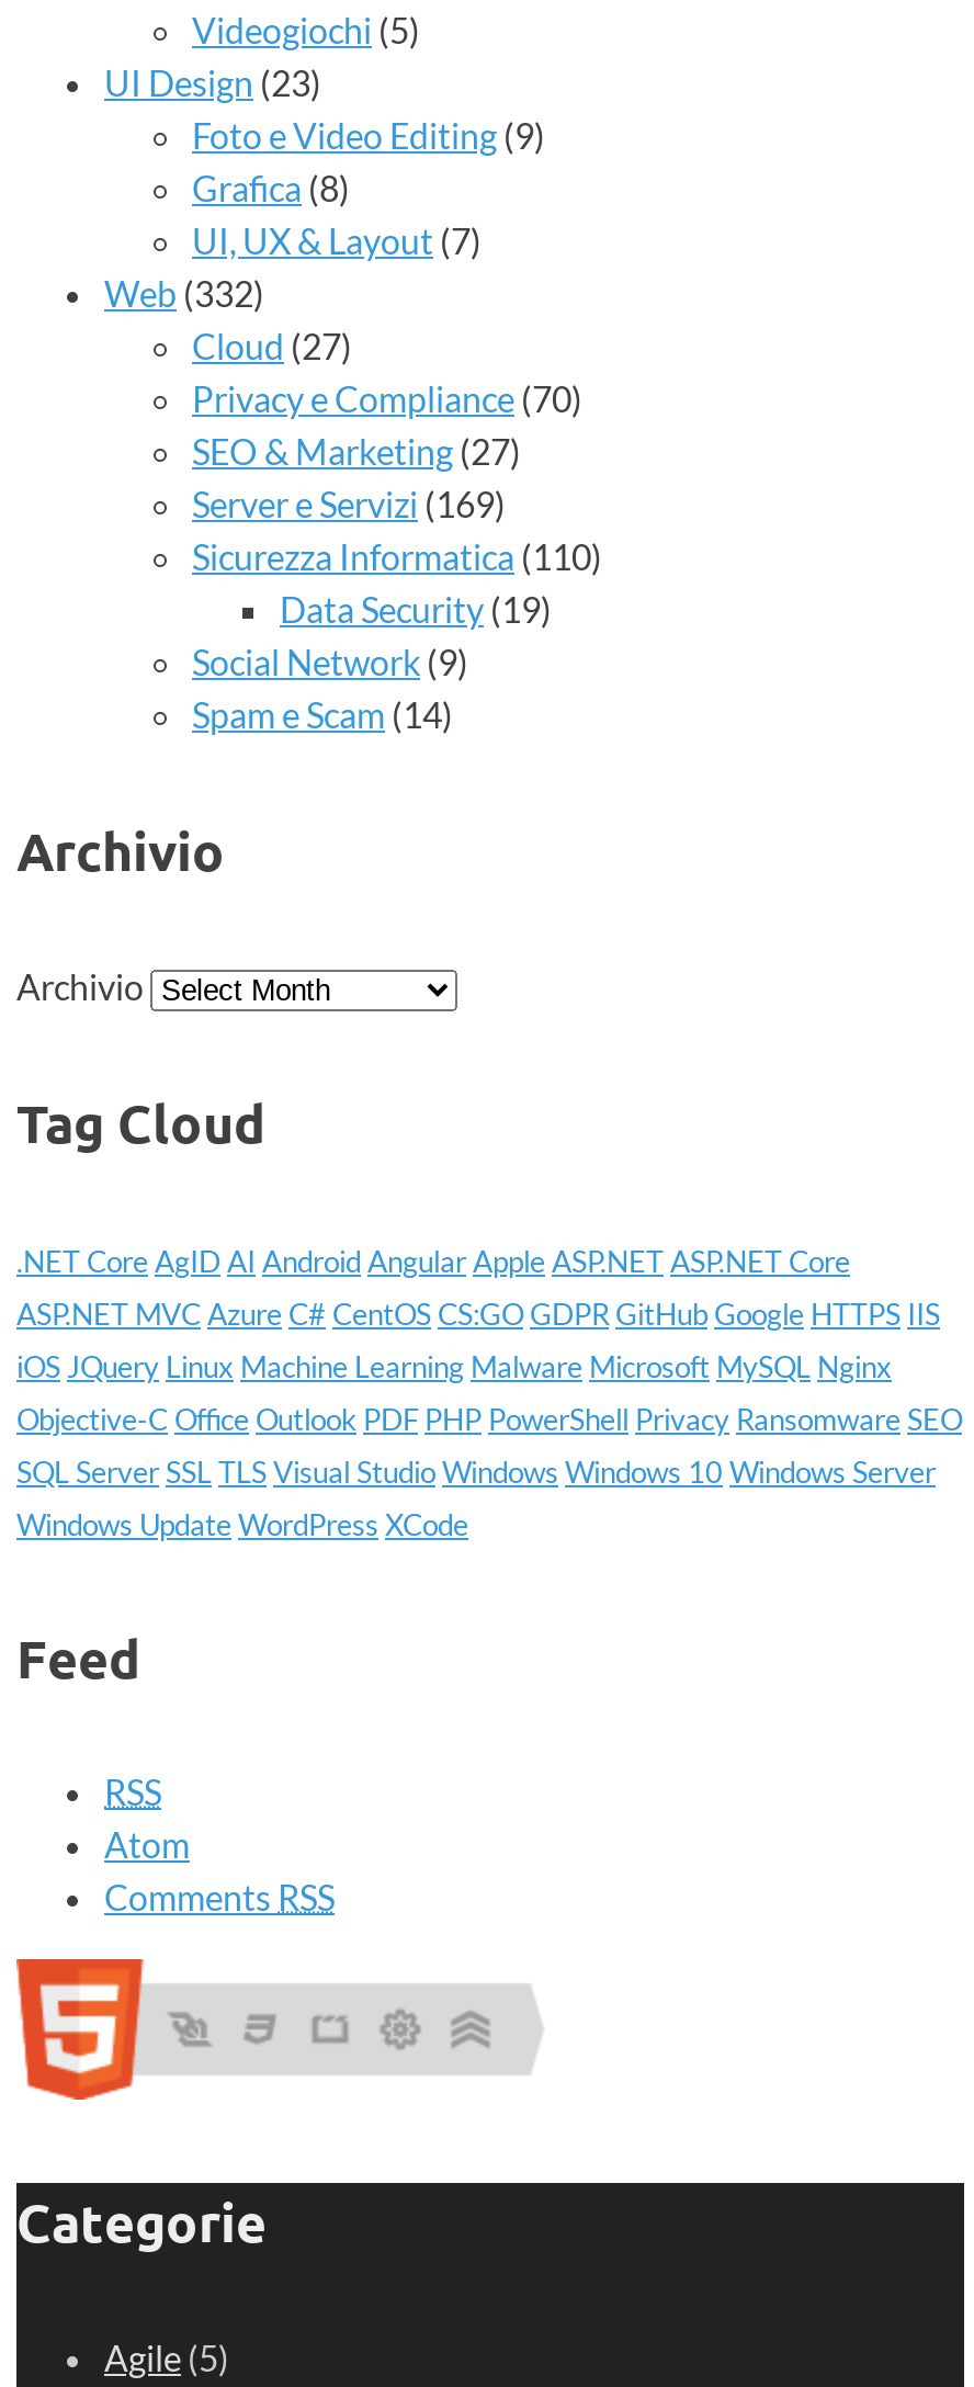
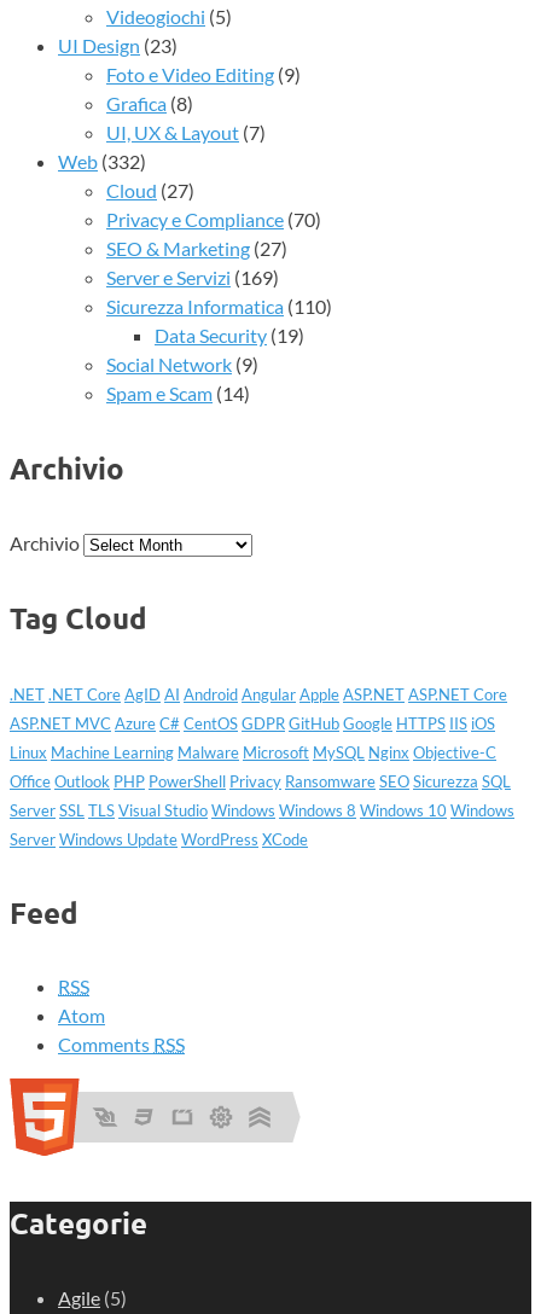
[16,1243,850,1278] .NET Core AgID AI Android Angular Apple ASP.NET ASP.NET Core -> [10,684,507,704] .NET .NET Core AgID AI Android Angular Apple ASP.NET ASP.NET Core
[16,1296,940,1331] ASP.NET MVC Azure C# CentOS CS:GO GDPR GitHub Google HTTPS IIS -> [10,713,495,733] ASP.NET MVC Azure C# CentOS GDPR GitHub Google HTTPS IIS iOS
[16,1349,892,1384] iOS JQuery Linux Machine Learning Malware Microsoft MySQL Nginx -> [10,742,496,762] Linux Machine Learning Malware Microsoft MySQL Nginx Objective-C
[16,1401,962,1436] Objective-C Office Outlook PDF PHP PowerShell Privacy Ransomware SEO -> [10,771,511,791] Office Outlook PHP PowerShell Privacy Ransomware SEO Sicurezza SQL
[16,1454,936,1489] SQL Server SSL TLS Visual Studio Windows Windows 10 Windows Server -> [10,800,514,820] Server SSL TLS Visual Studio Windows Windows 8 Windows 10 Windows
[16,1507,468,1542] Windows Update WordPress XCode -> [10,829,308,849] Server Windows Update WordPress XCode

